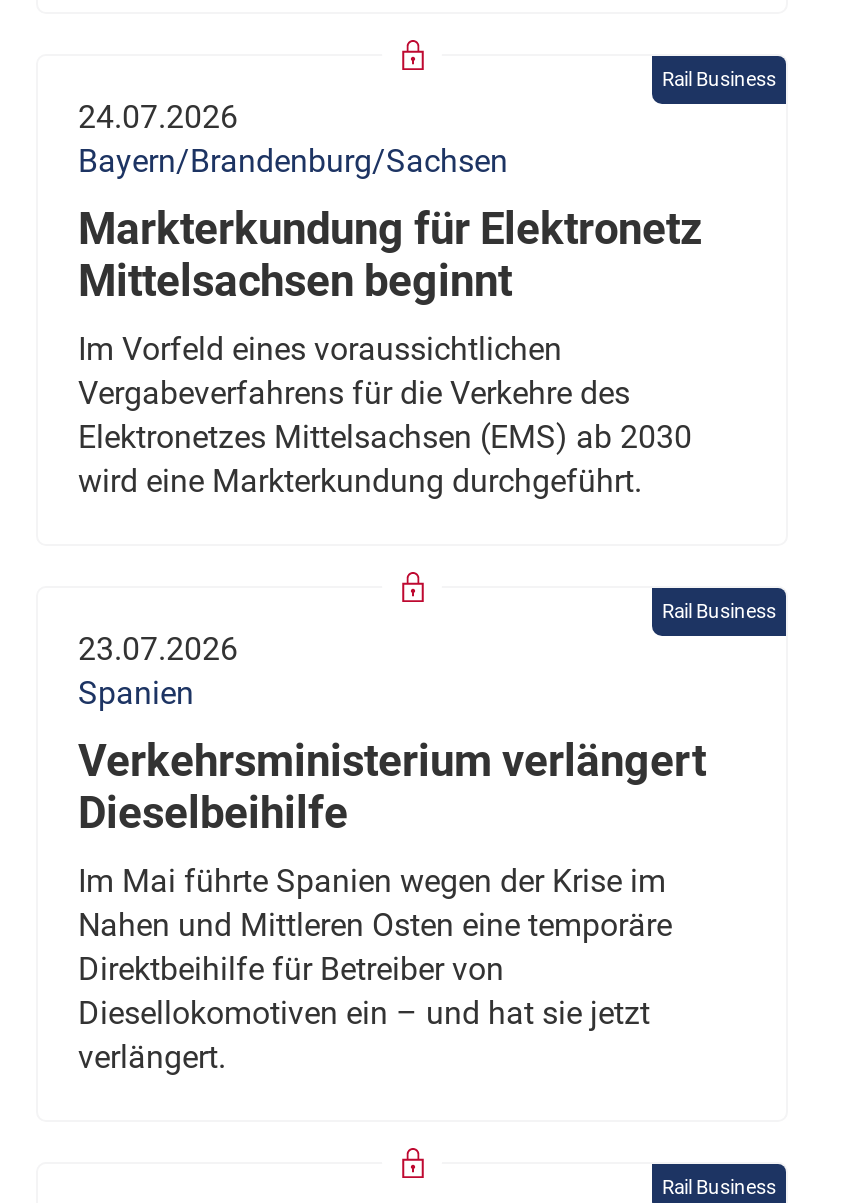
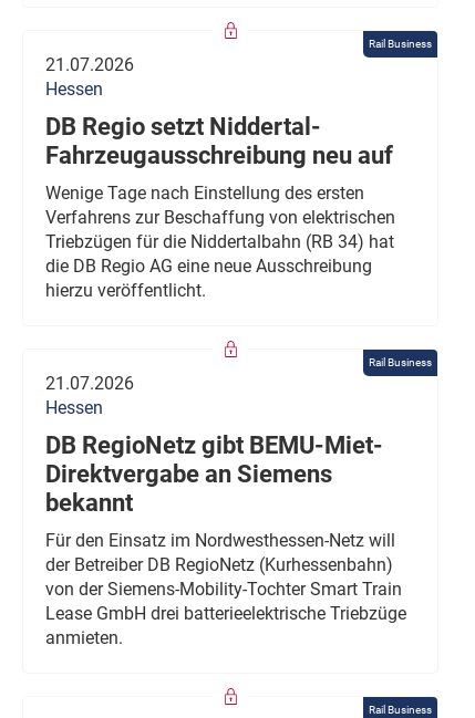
[78,98,508,180] 24.07.2026 | Bayern/Brandenburg/Sachsen -> [45,54,134,99] 21.07.2026 | Hessen
[78,204,702,306] Markterkundung für Elektronetz | Mittelsachsen beginnt -> [45,112,393,169] DB Regio setzt Niddertal- | Fahrzeugausschreibung neu auf
[78,330,692,500] Im Vorfeld eines voraussichtlichen | Vergabeverfahrens für die Verkehre des | Elektronetzes Mittelsachsen (EMS) ab 2030 | wird eine Markterkundung durchgeführt. -> [45,182,395,300] Wenige Tage nach Einstellung des ersten | Verfahrens zur Beschaffung von elektrischen | Triebzügen für die Niddertalbahn (RB 34) hat | die DB Regio AG eine neue Ausschreibung | hierzu veröffentlicht.
[78,630,238,712] 23.07.2026 | Spanien -> [45,372,134,418] 21.07.2026 | Hessen
[78,736,706,838] Verkehrsministerium verlängert | Dieselbeihilfe -> [45,431,383,516] DB RegioNetz gibt BEMU-Miet- | Direktvergabe an Siemens | bekannt
[78,862,672,1076] Im Mai führte Spanien wegen der Krise im | Nahen und Mittleren Osten eine temporäre | Direktbeihilfe für Betreiber von | Diesellokomotiven ein – und hat sie jetzt | verlängert. -> [45,529,406,648] Für den Einsatz im Nordwesthessen-Netz will | der Betreiber DB RegioNetz (Kurhessenbahn) | von der Siemens-Mobility-Tochter Smart Train | Lease GmbH drei batterieelektrische Triebzüge | anmieten.

